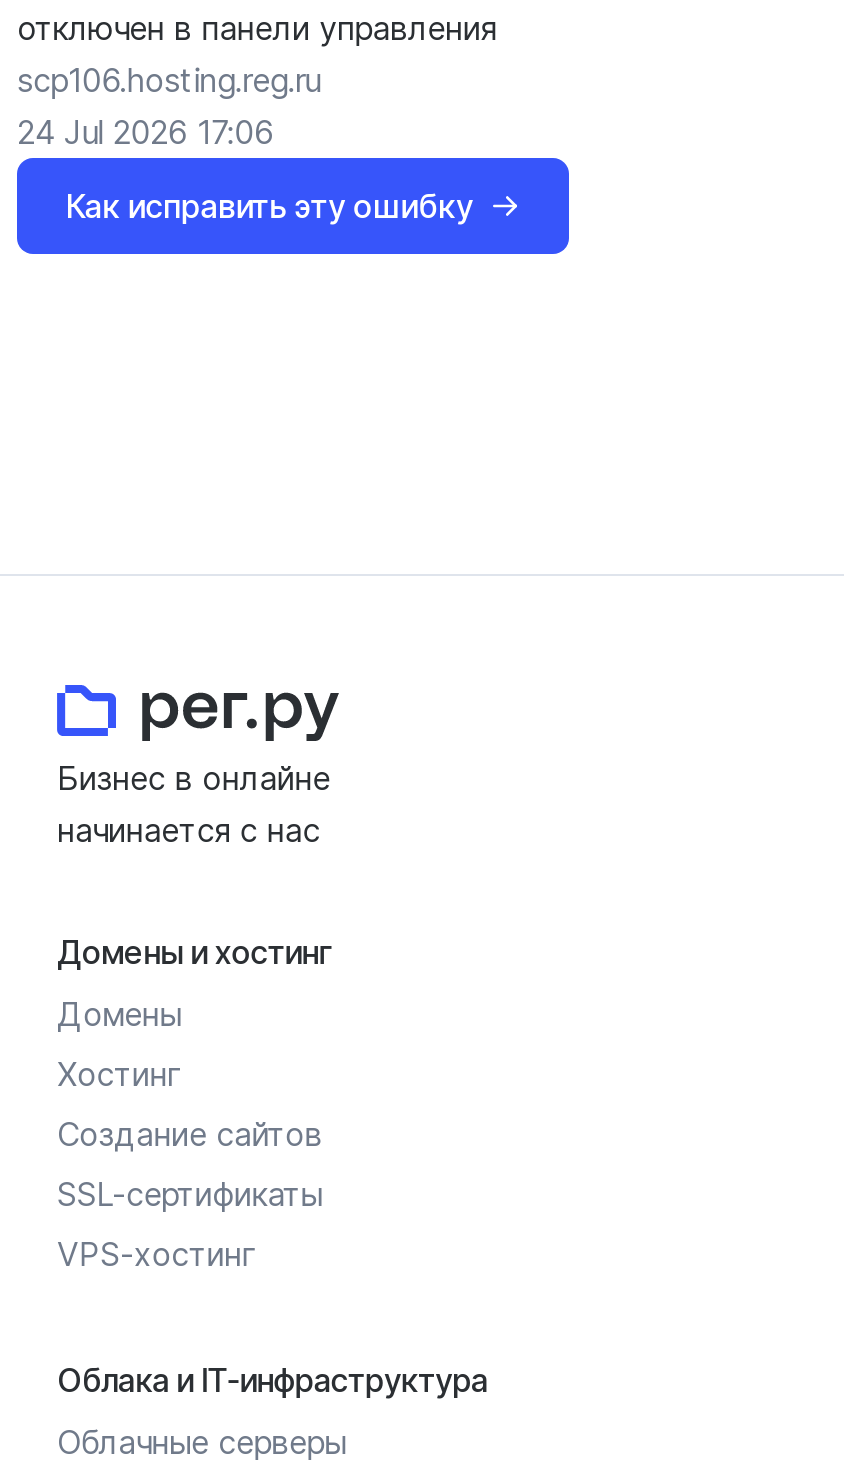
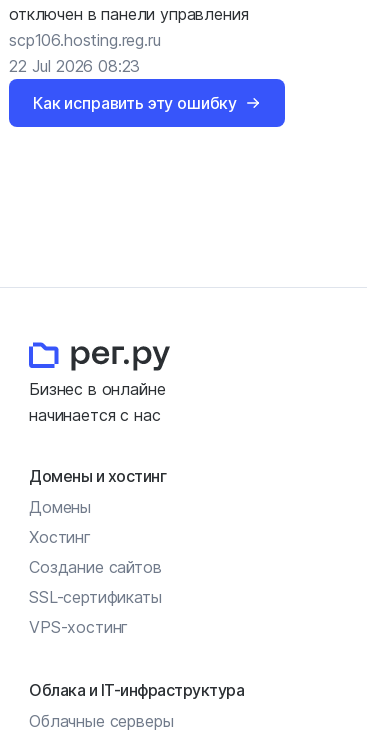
[17,112,274,152] 24 Jul 2026 17:06 -> [9,56,140,76] 22 Jul 2026 08:23

